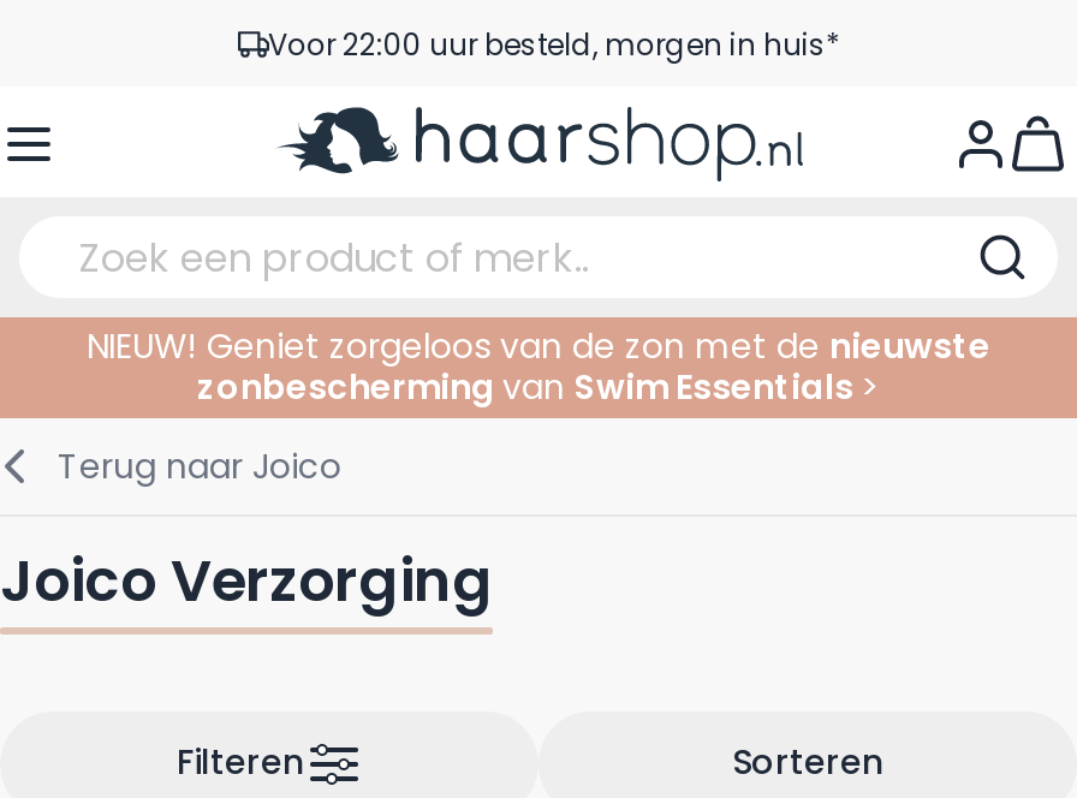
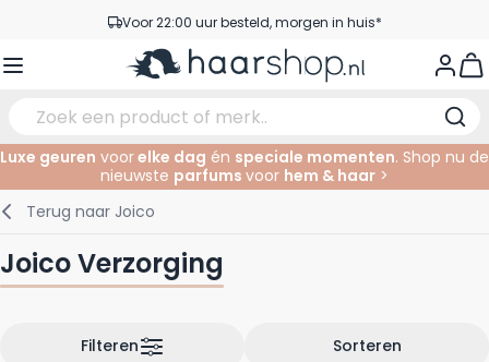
[87,322,990,411] NIEUW! Geniet zorgeloos van de zon met de nieuwste | zonbescherming van Swim Essentials > -> [0,146,489,186] Luxe geuren voorelke dag én speciale momenten. Shop nu de | nieuwste parfumsvoor hem & haar >

